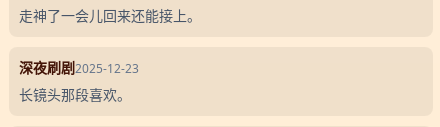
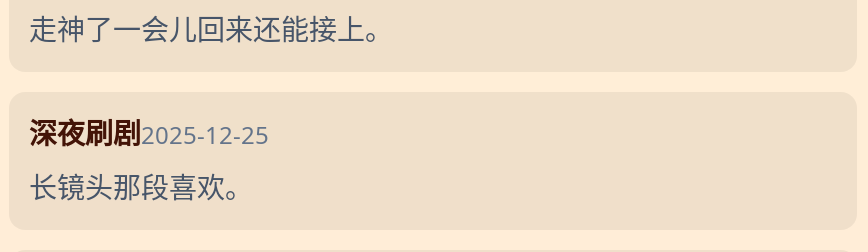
[19,58,139,77] 深夜刷剧2025-12-23 -> [29,114,269,152] 深夜刷剧2025-12-25

